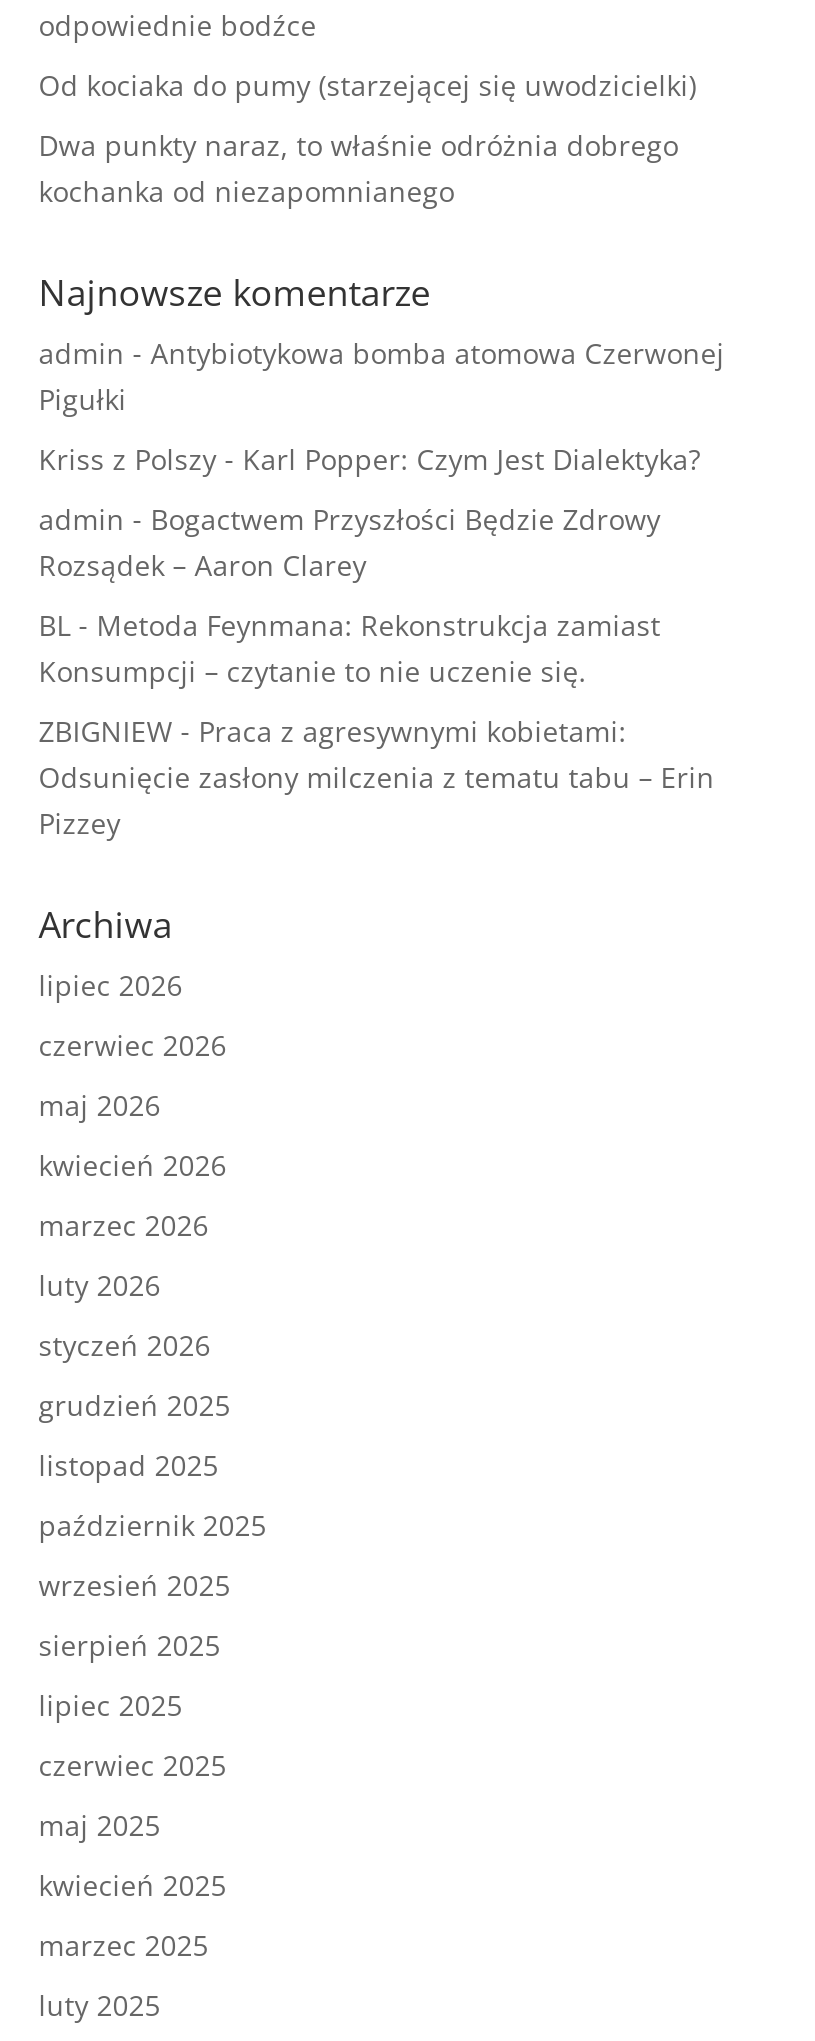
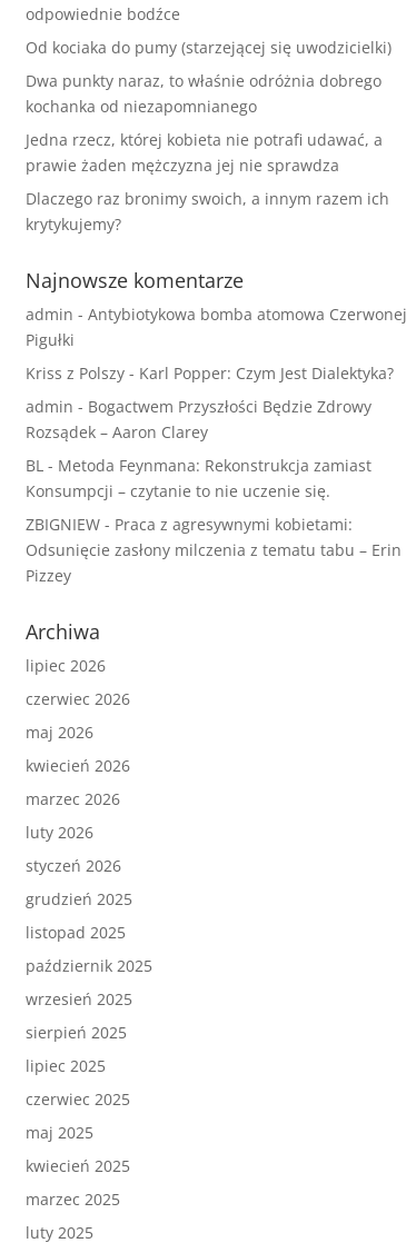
none -> [25,129,389,235] Jedna rzecz, której kobieta nie potrafi udawać, a | prawie żaden mężczyzna jej nie sprawdza | Dlaczego raz bronimy swoich, a innym razem ich | krytykujemy?

